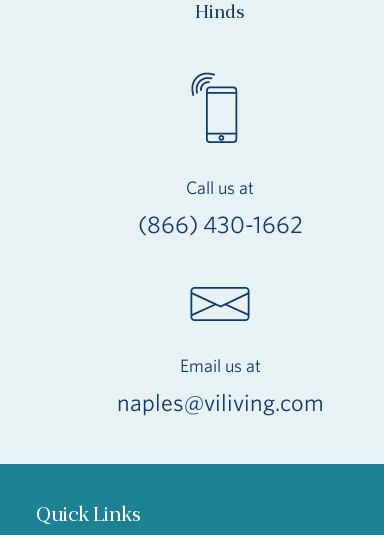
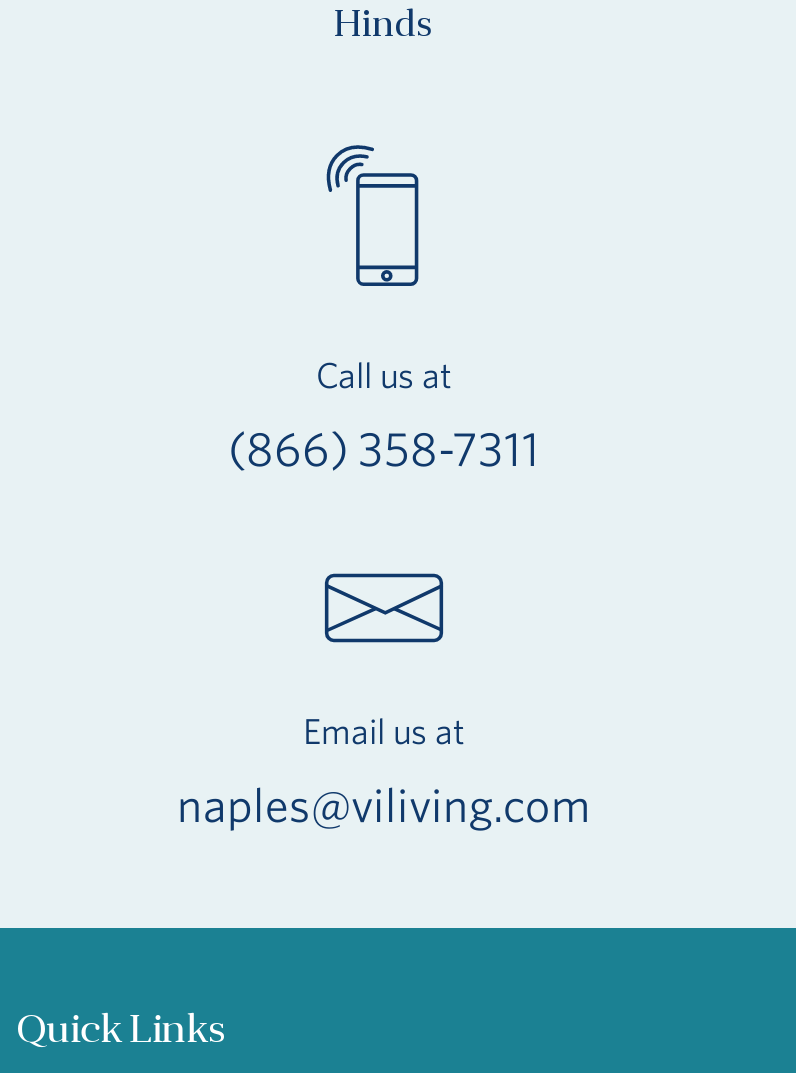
[137,209,302,239] (866) 430-1662 -> [228,418,540,478] (866) 358-7311

